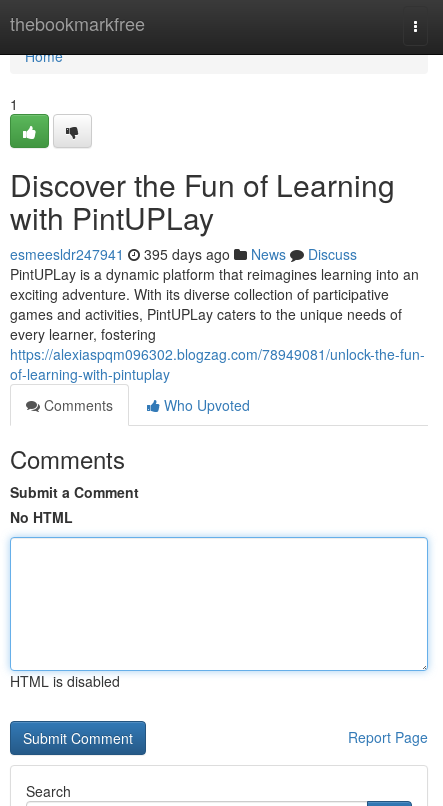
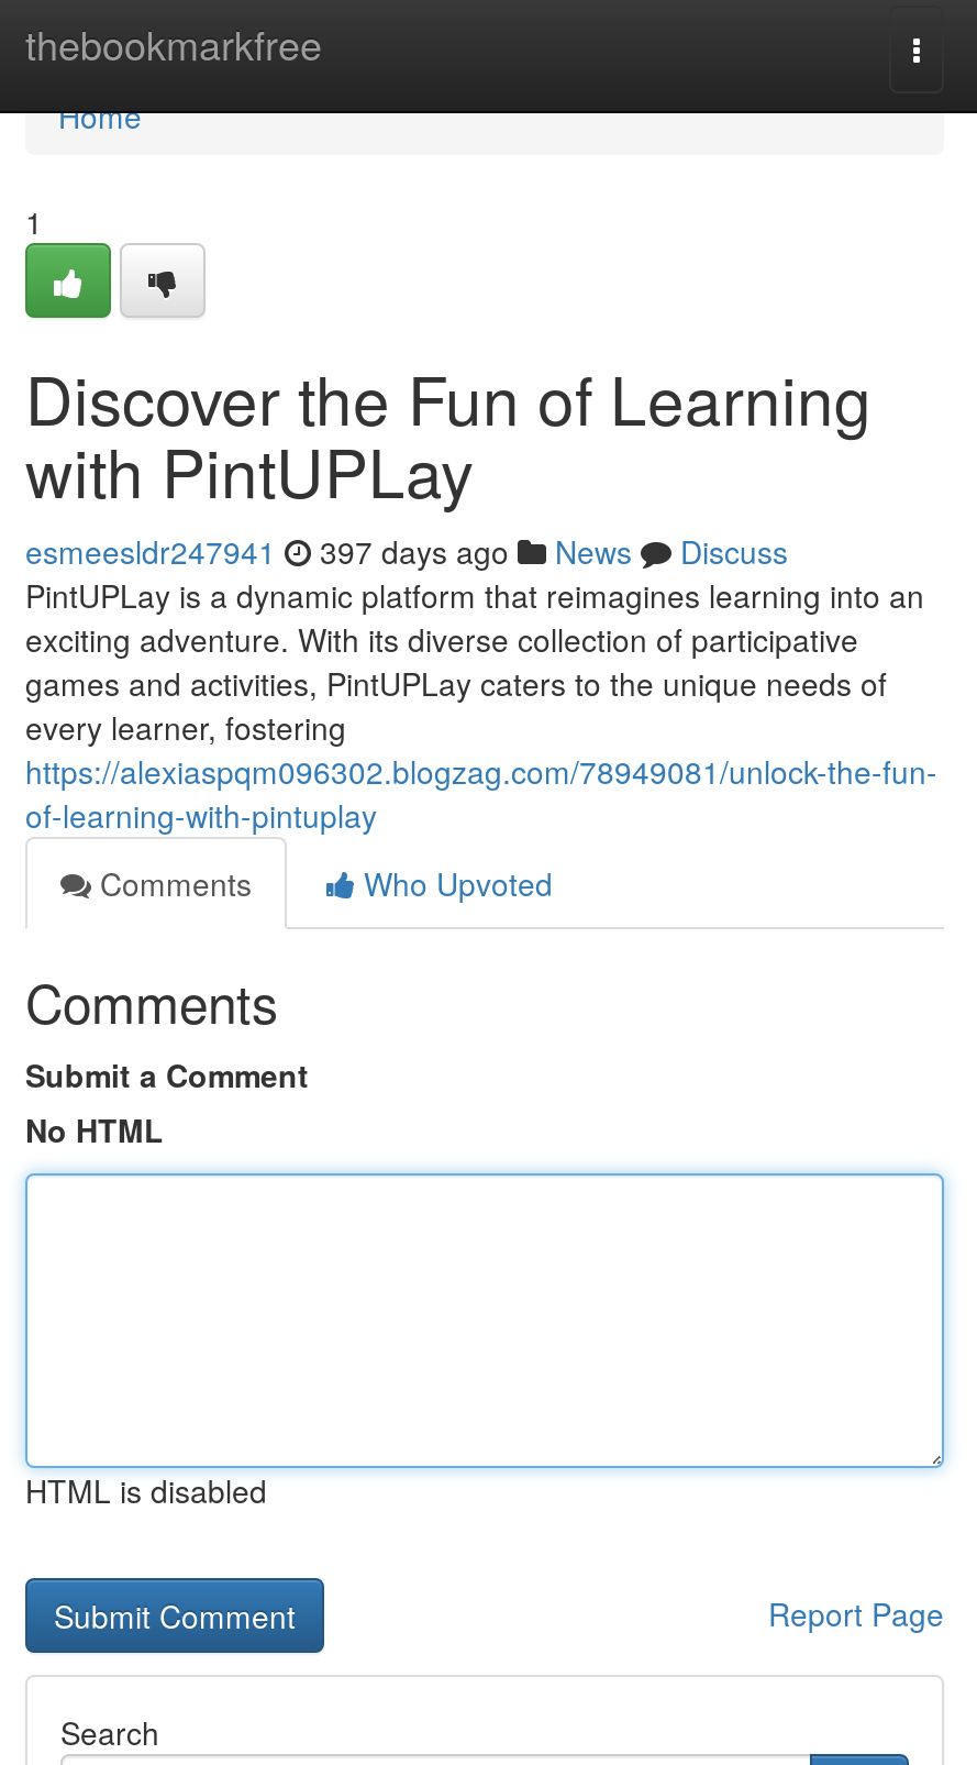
[10,244,357,264] esmeesldr247941 395 days ago News Discuss -> [25,529,788,573] esmeesldr247941 397 days ago News Discuss

